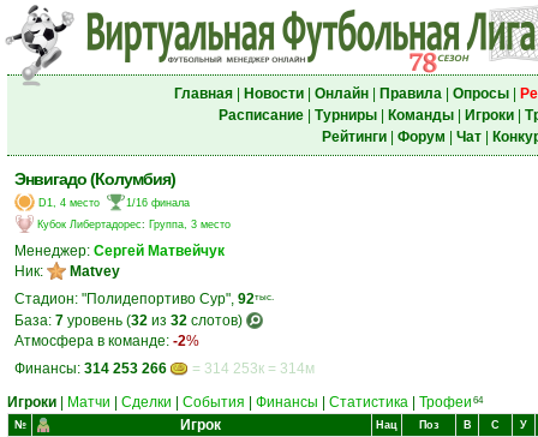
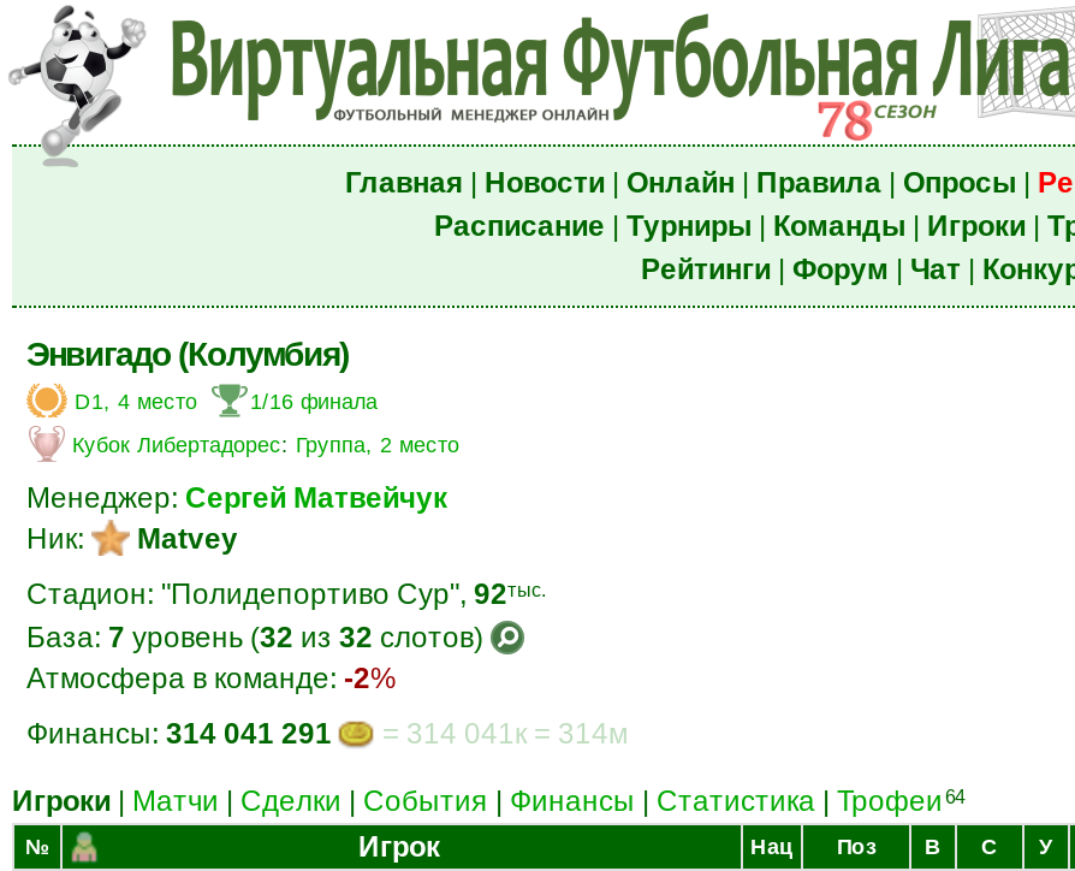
[37,218,231,231] Кубок Либертадорес: Группа, 3 место -> [72,433,459,457] Кубок Либертадорес: Группа, 2 место
[14,360,167,377] Финансы: 314 253 266 -> [26,717,332,751] Финансы: 314 041 291
[189,360,315,377] = 314 253к = 314м -> [375,717,628,751] = 314 041к = 314м

